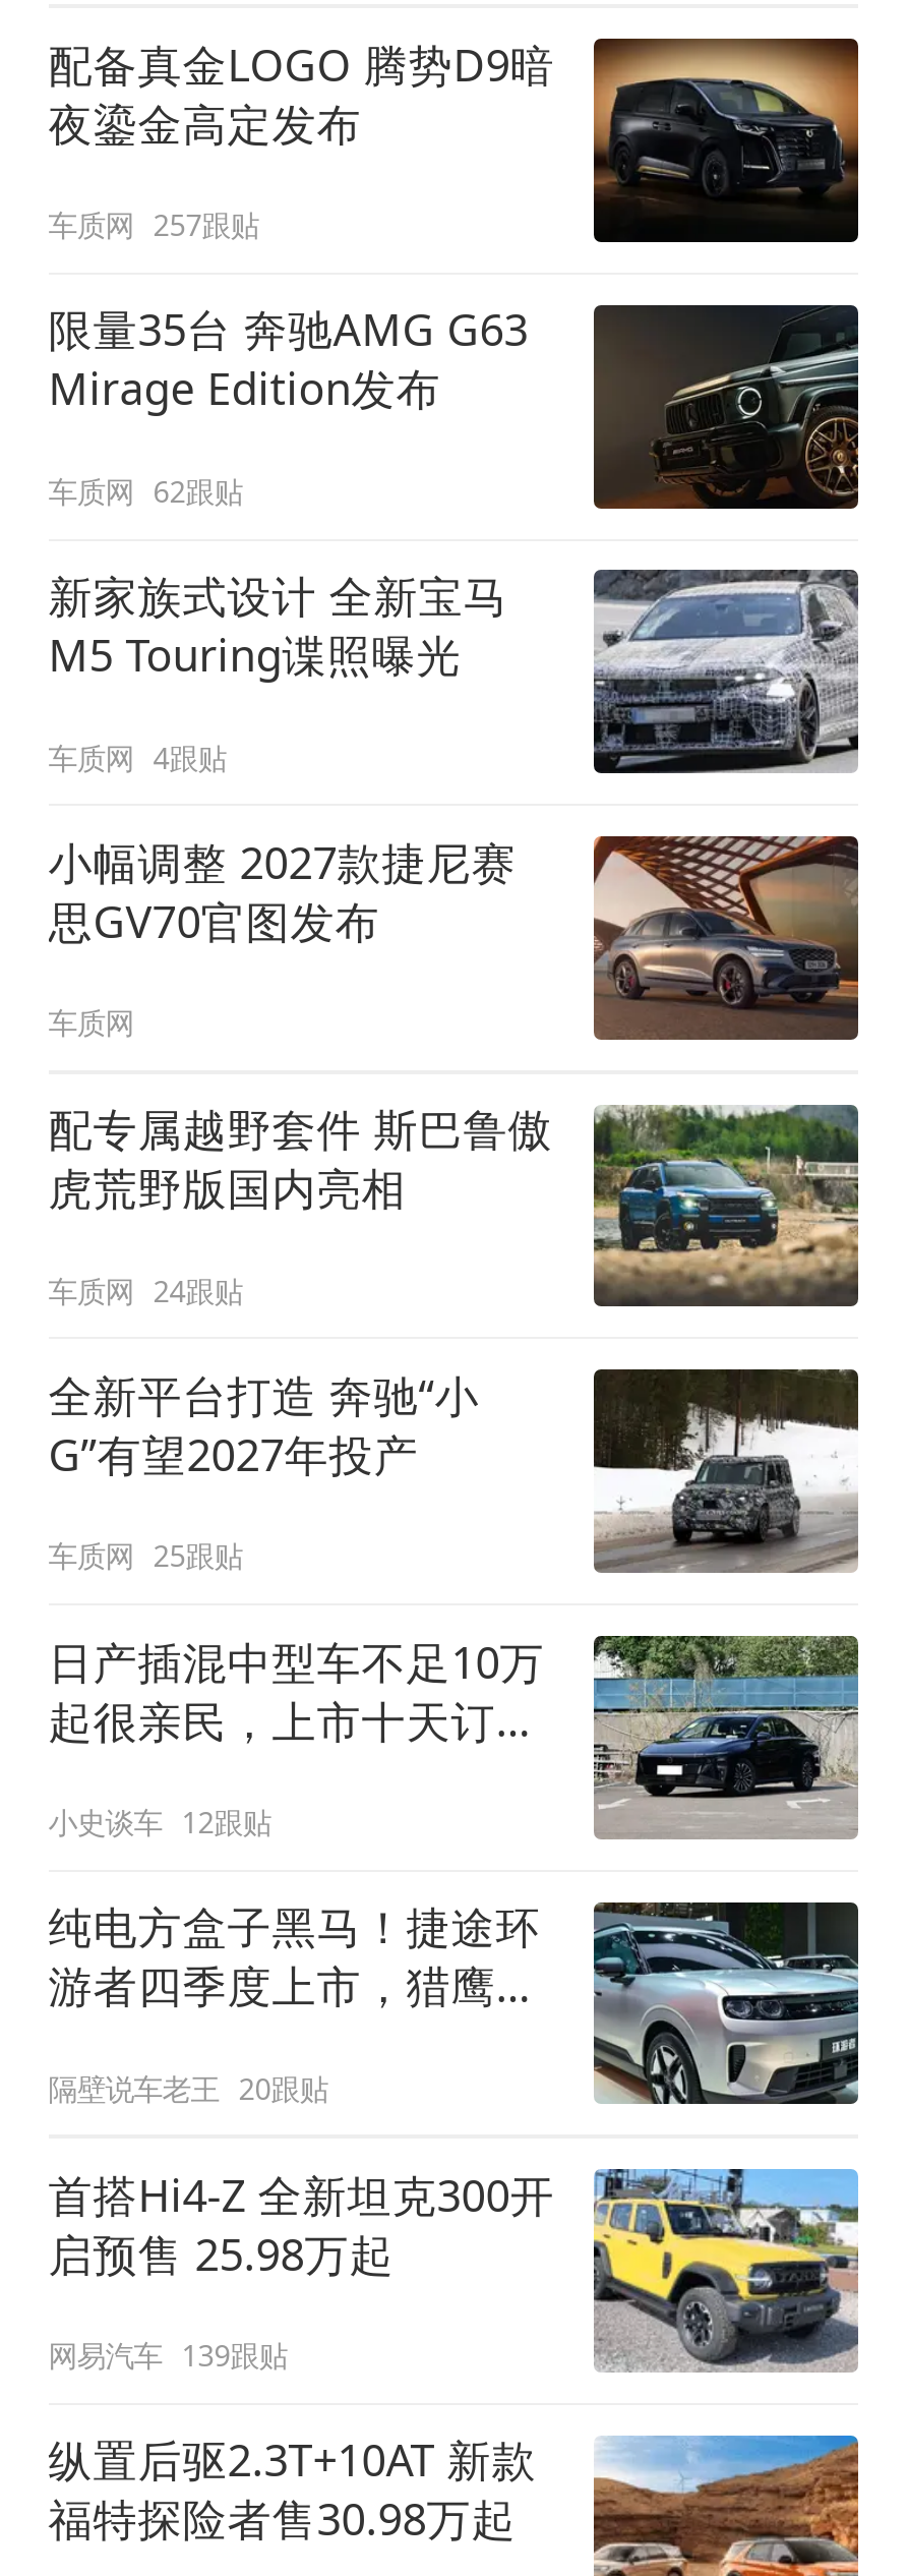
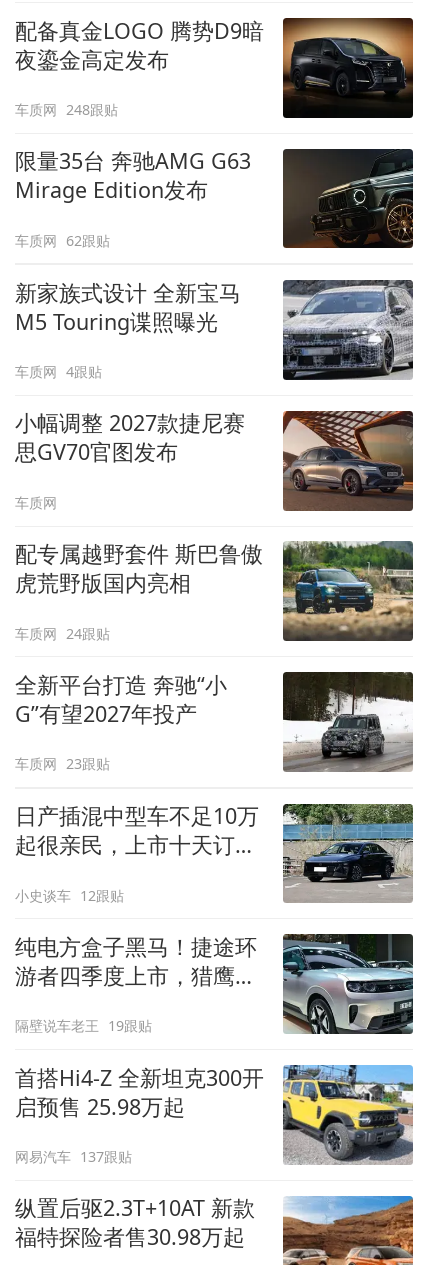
[48,206,259,245] 车质网 257跟贴 -> [15,100,118,119] 车质网 248跟贴
[48,1537,243,1575] 车质网 25跟贴 -> [15,754,110,773] 车质网 23跟贴
[48,2068,328,2107] 隔壁说车老王 20跟贴 -> [15,1016,152,1035] 隔壁说车老王 19跟贴
[48,2336,287,2375] 网易汽车 139跟贴 -> [15,1147,132,1166] 网易汽车 137跟贴

